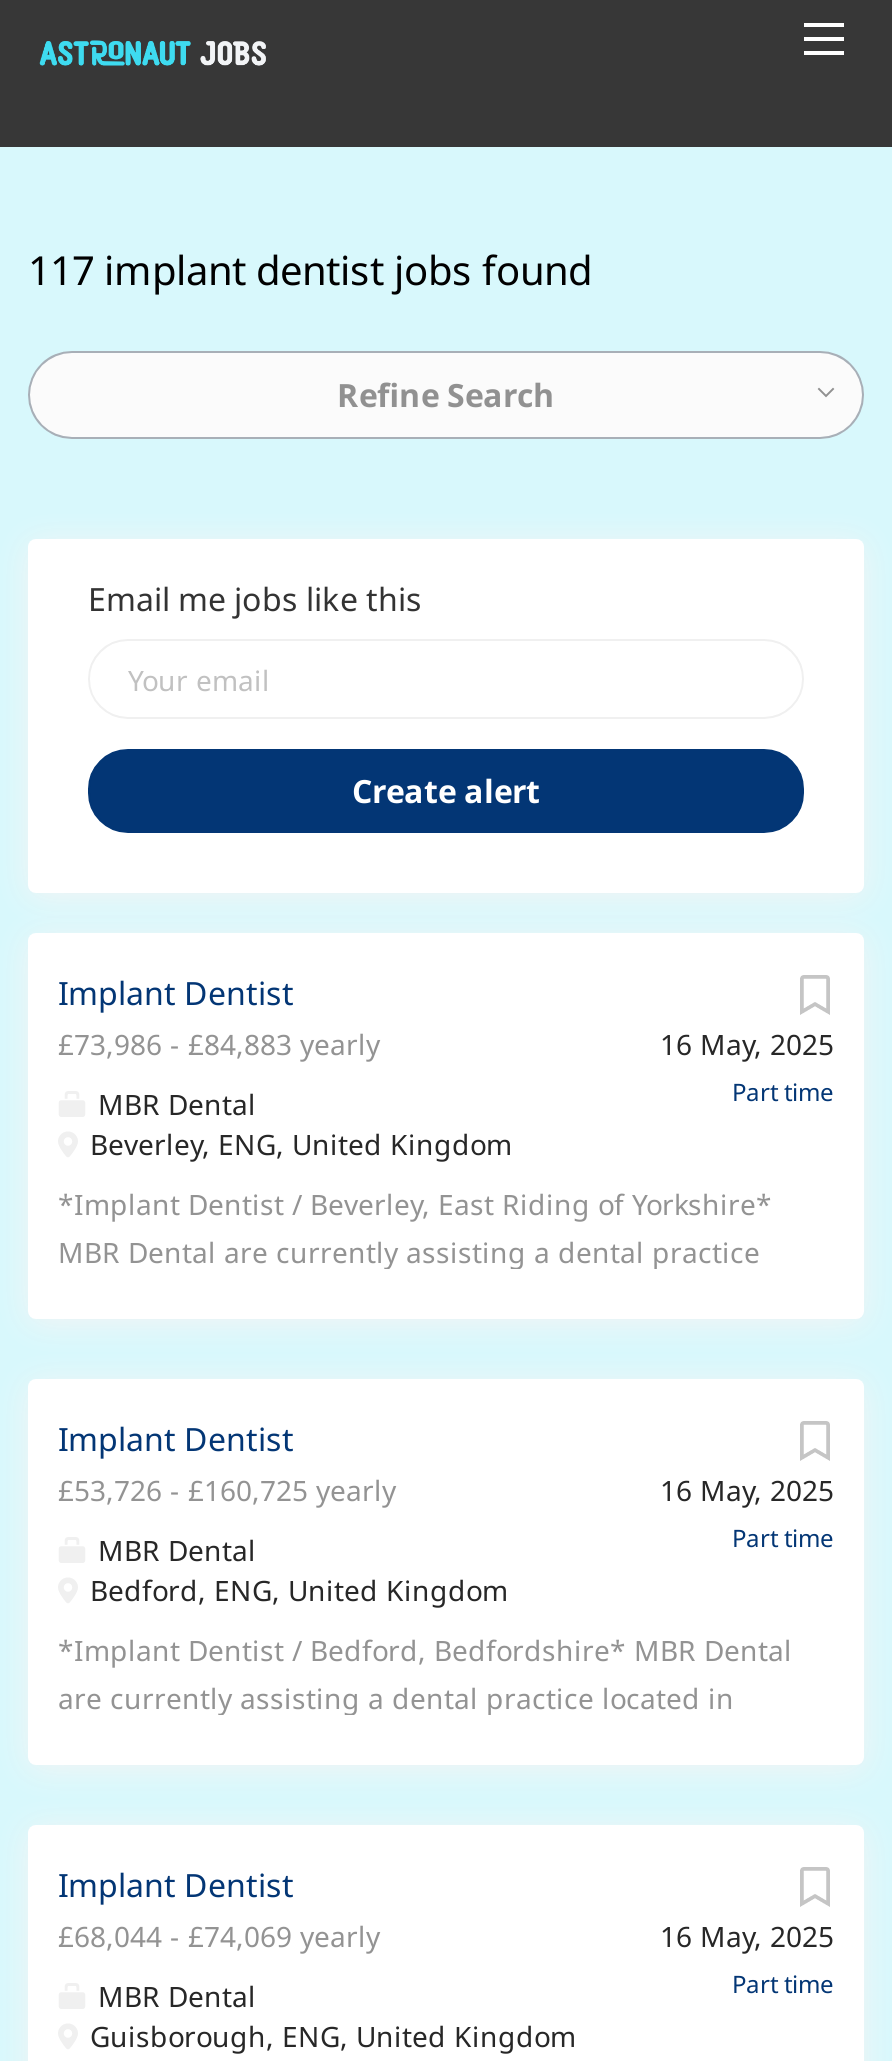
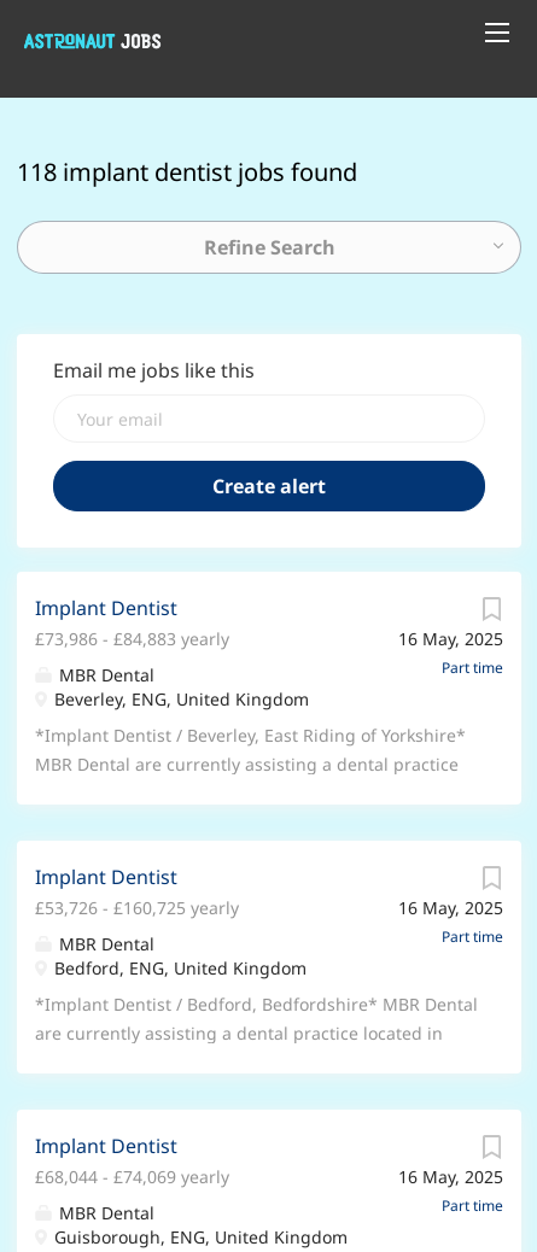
[28,243,592,297] 117 implant dentist jobs found -> [17,156,357,188] 118 implant dentist jobs found

